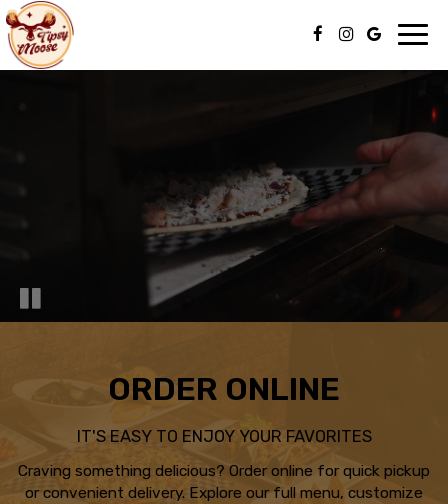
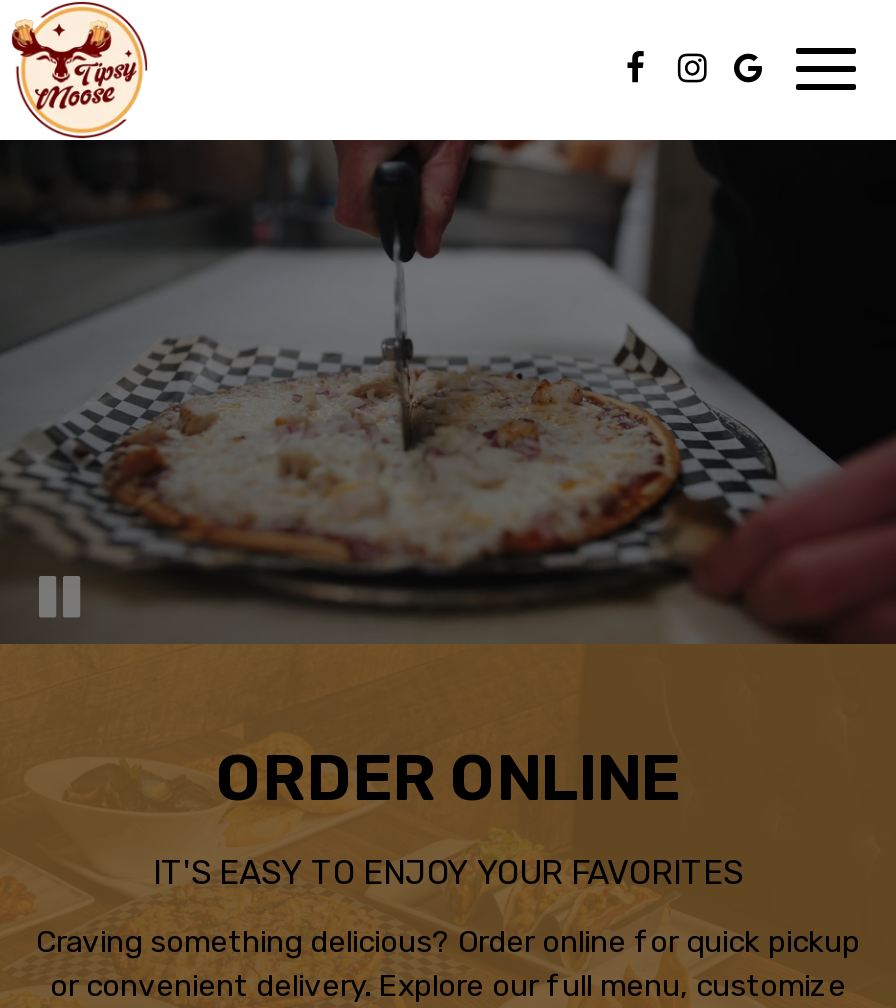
[3,70,445,322] [image] -> [6,140,890,644] [image]

